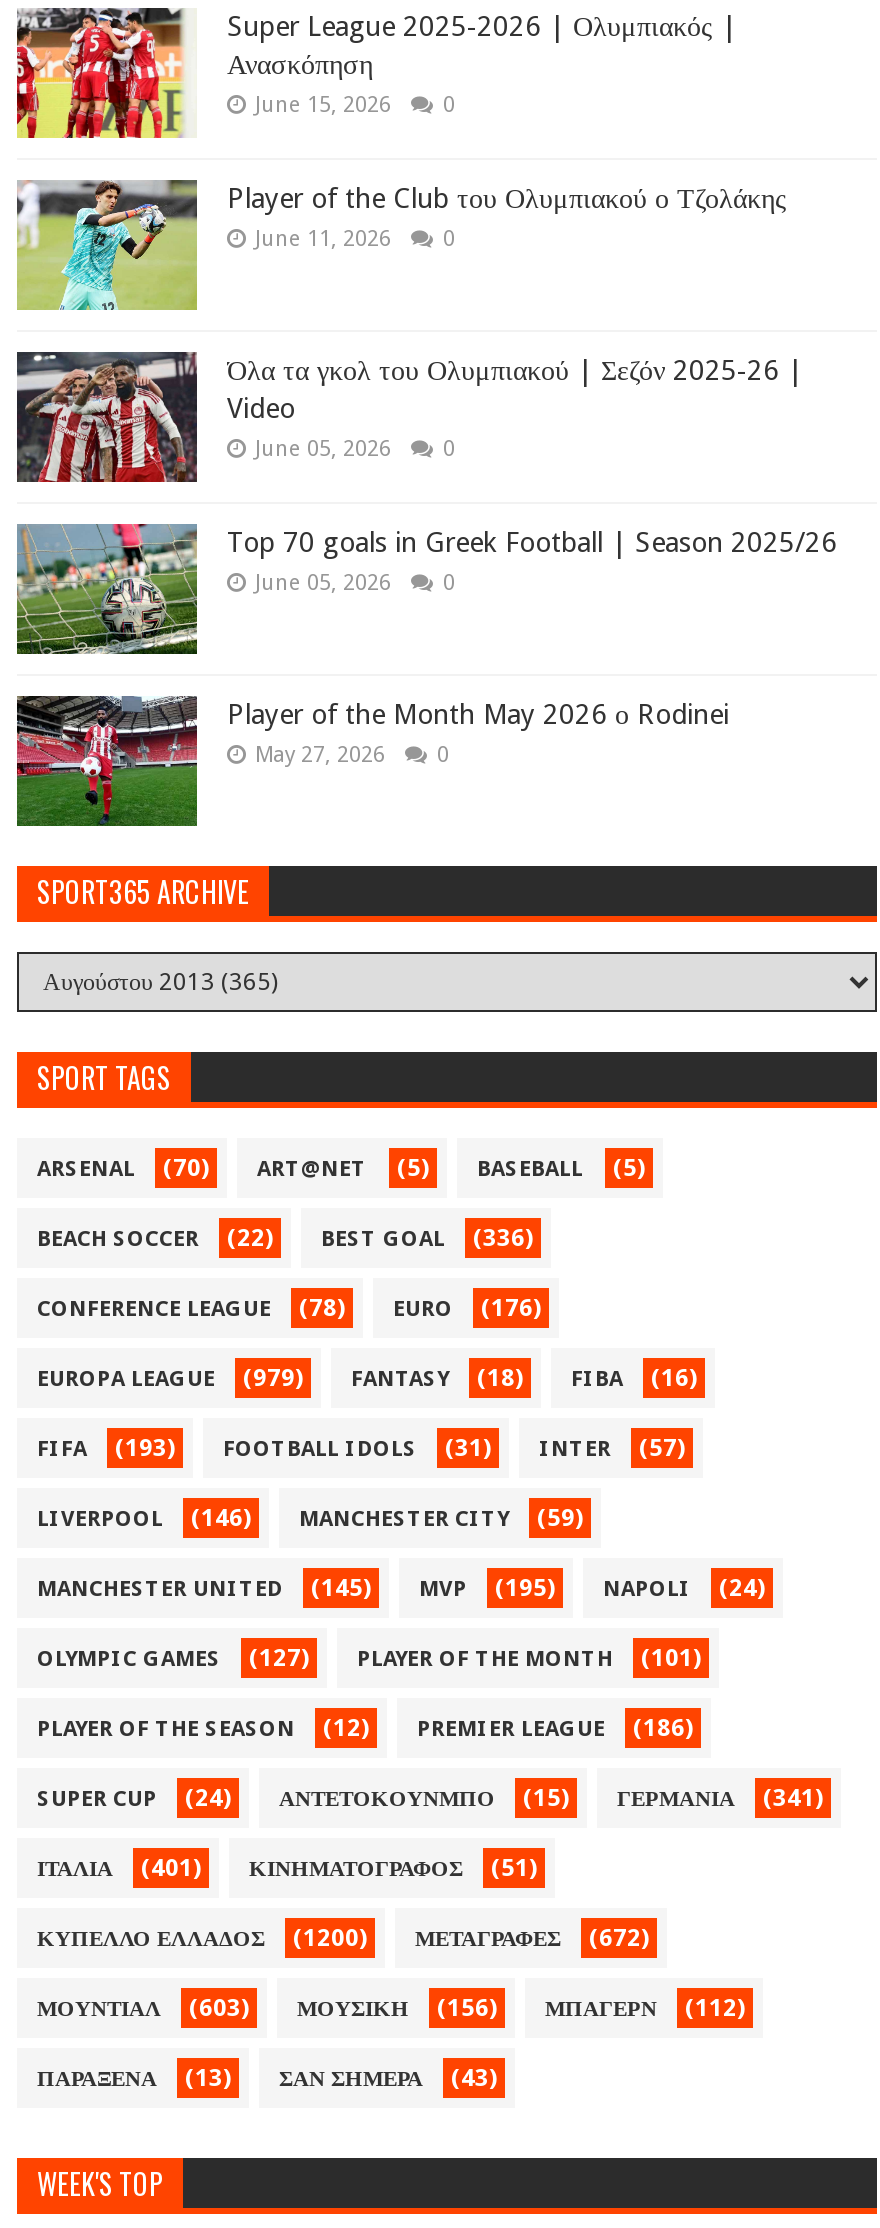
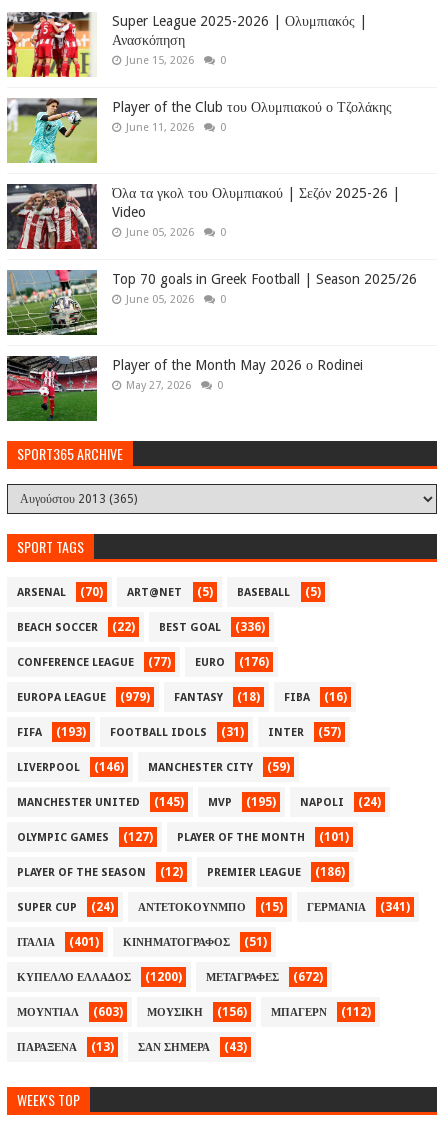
[37,1294,541,1322] CONFERENCE LEAGUE (78) EURO (176) -> [17,655,269,669] CONFERENCE LEAGUE (77) EURO (176)

